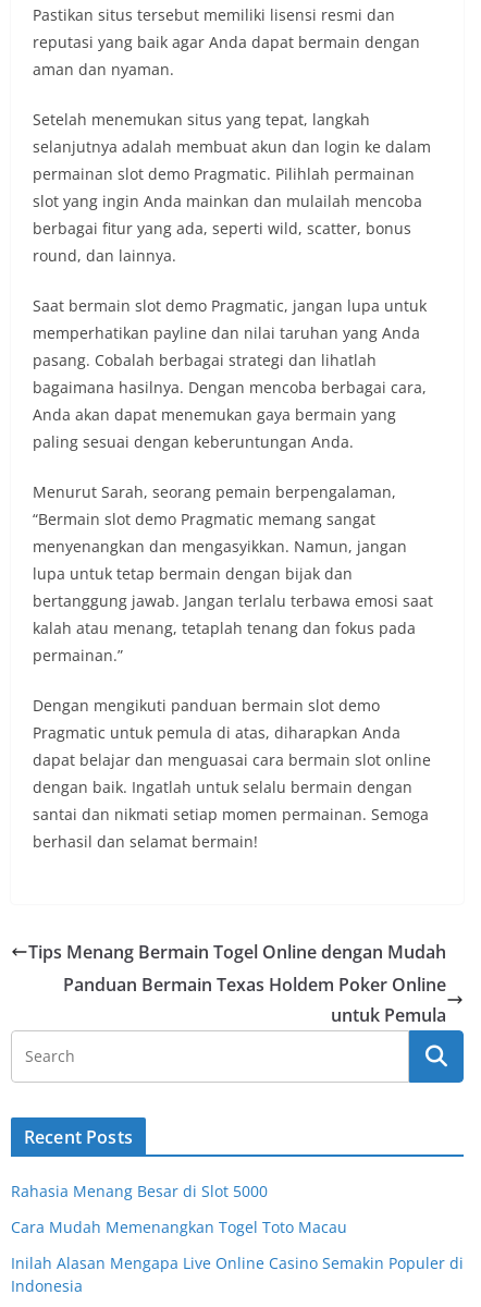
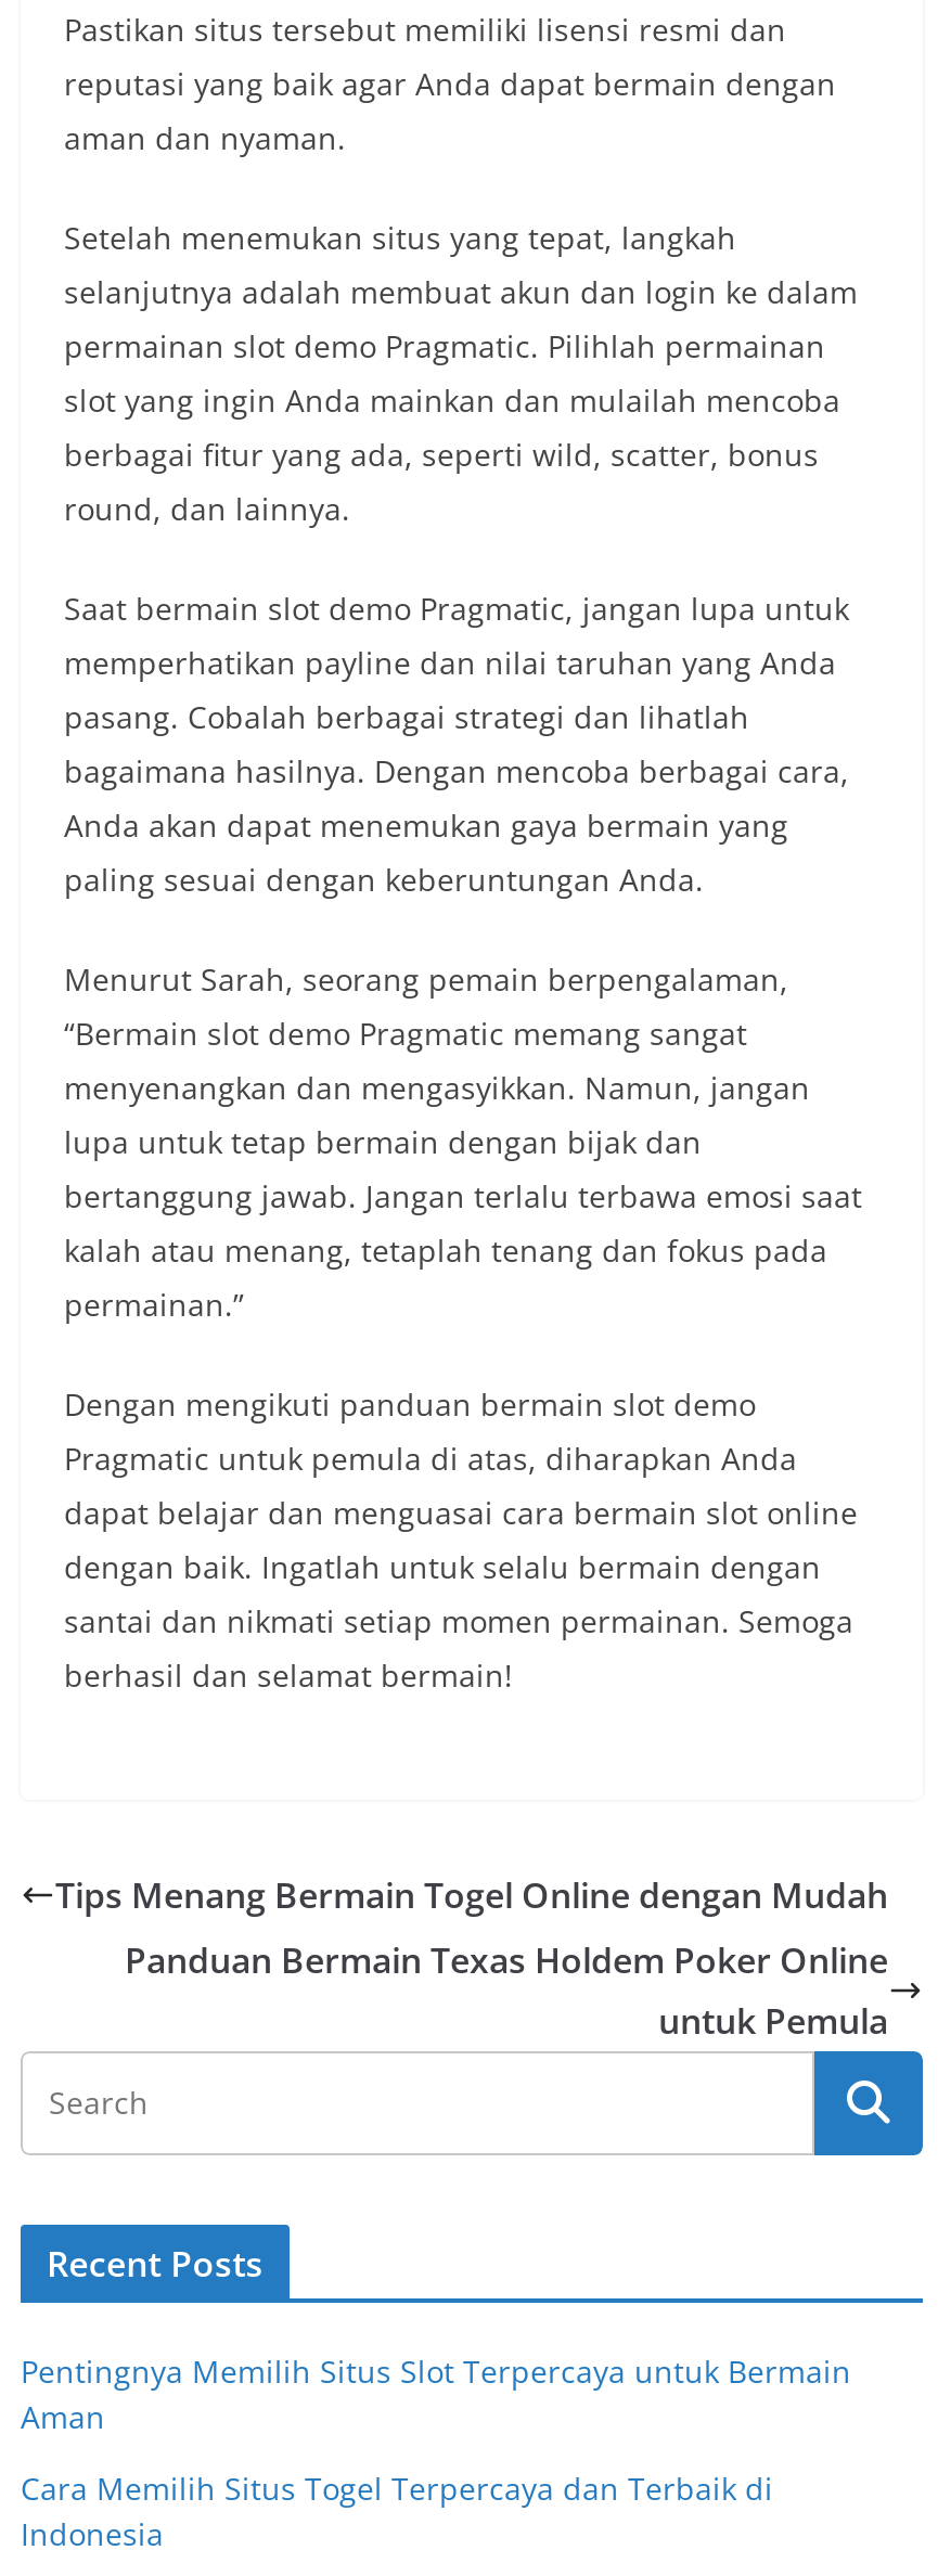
[11,1181,464,1273] Rahasia Menang Besar di Slot 5000 | Cara Mudah Memenangkan Togel Toto Macau | Inilah Alasan Mengapa Live Online Casino Semakin Populer di -> [21,2350,851,2509] Pentingnya Memilih Situs Slot Terpercaya untuk Bermain | Aman | Cara Memilih Situs Togel Terpercaya dan Terbaik di

